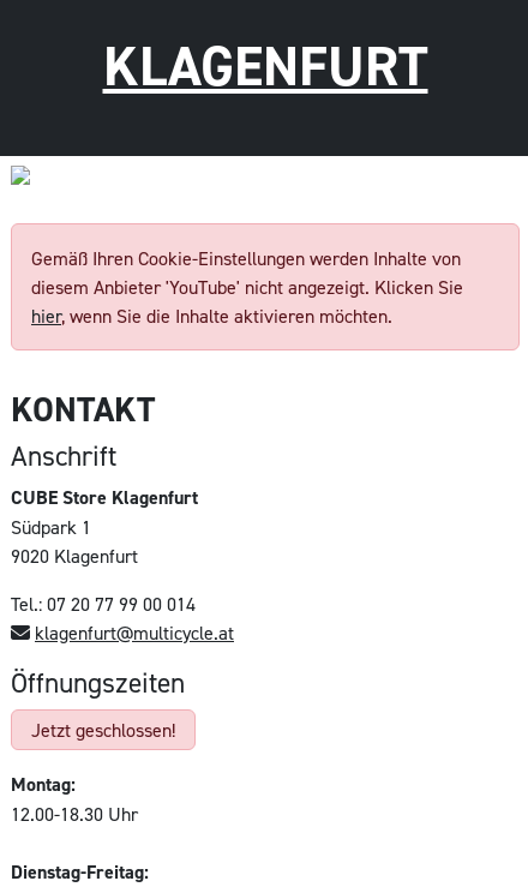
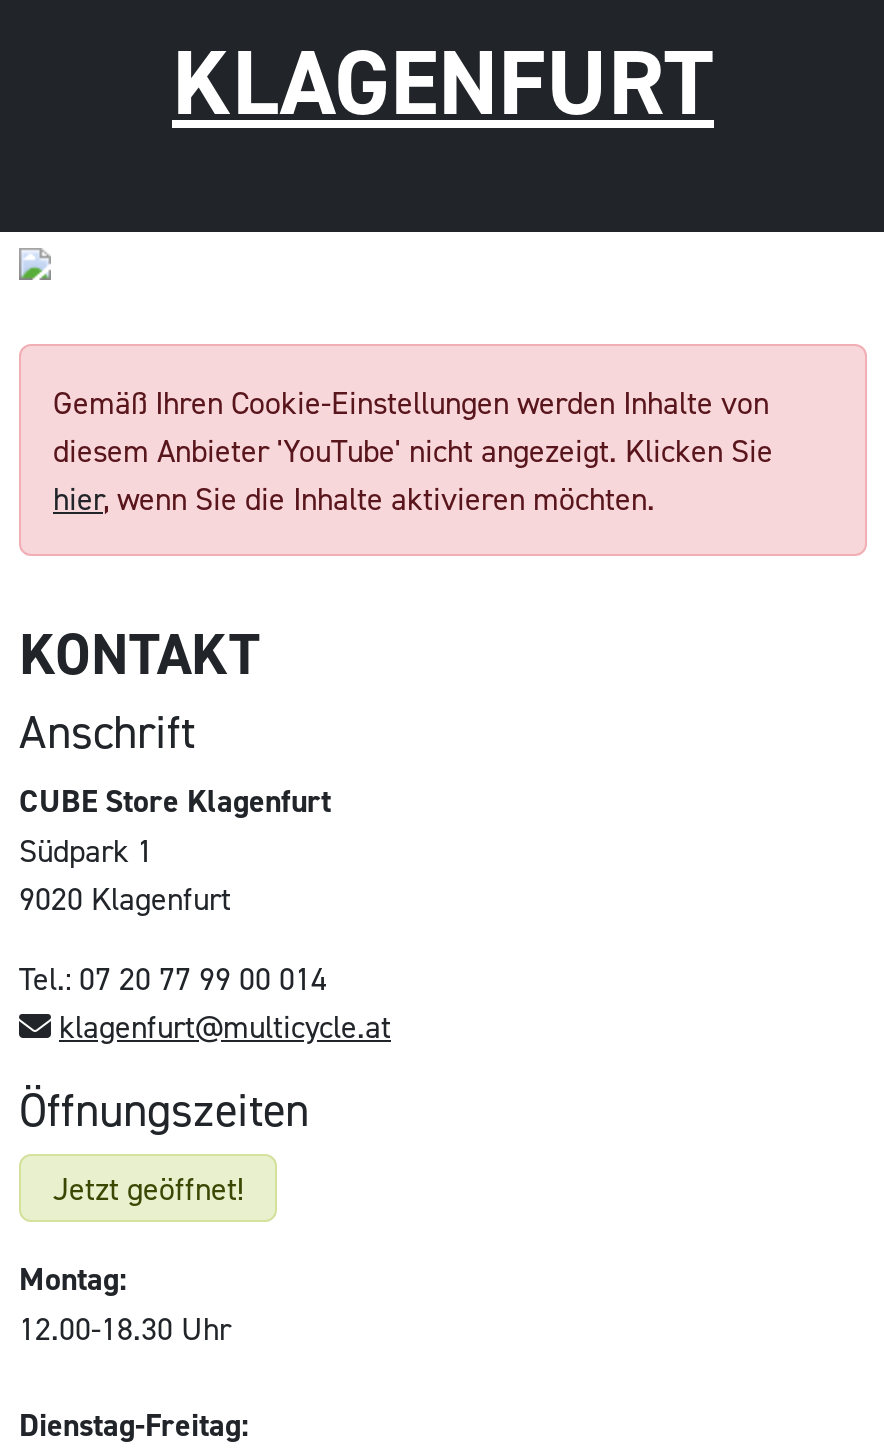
[31,718,175,742] Jetzt geschlossen! -> [53,1168,243,1208] Jetzt geöffnet!

